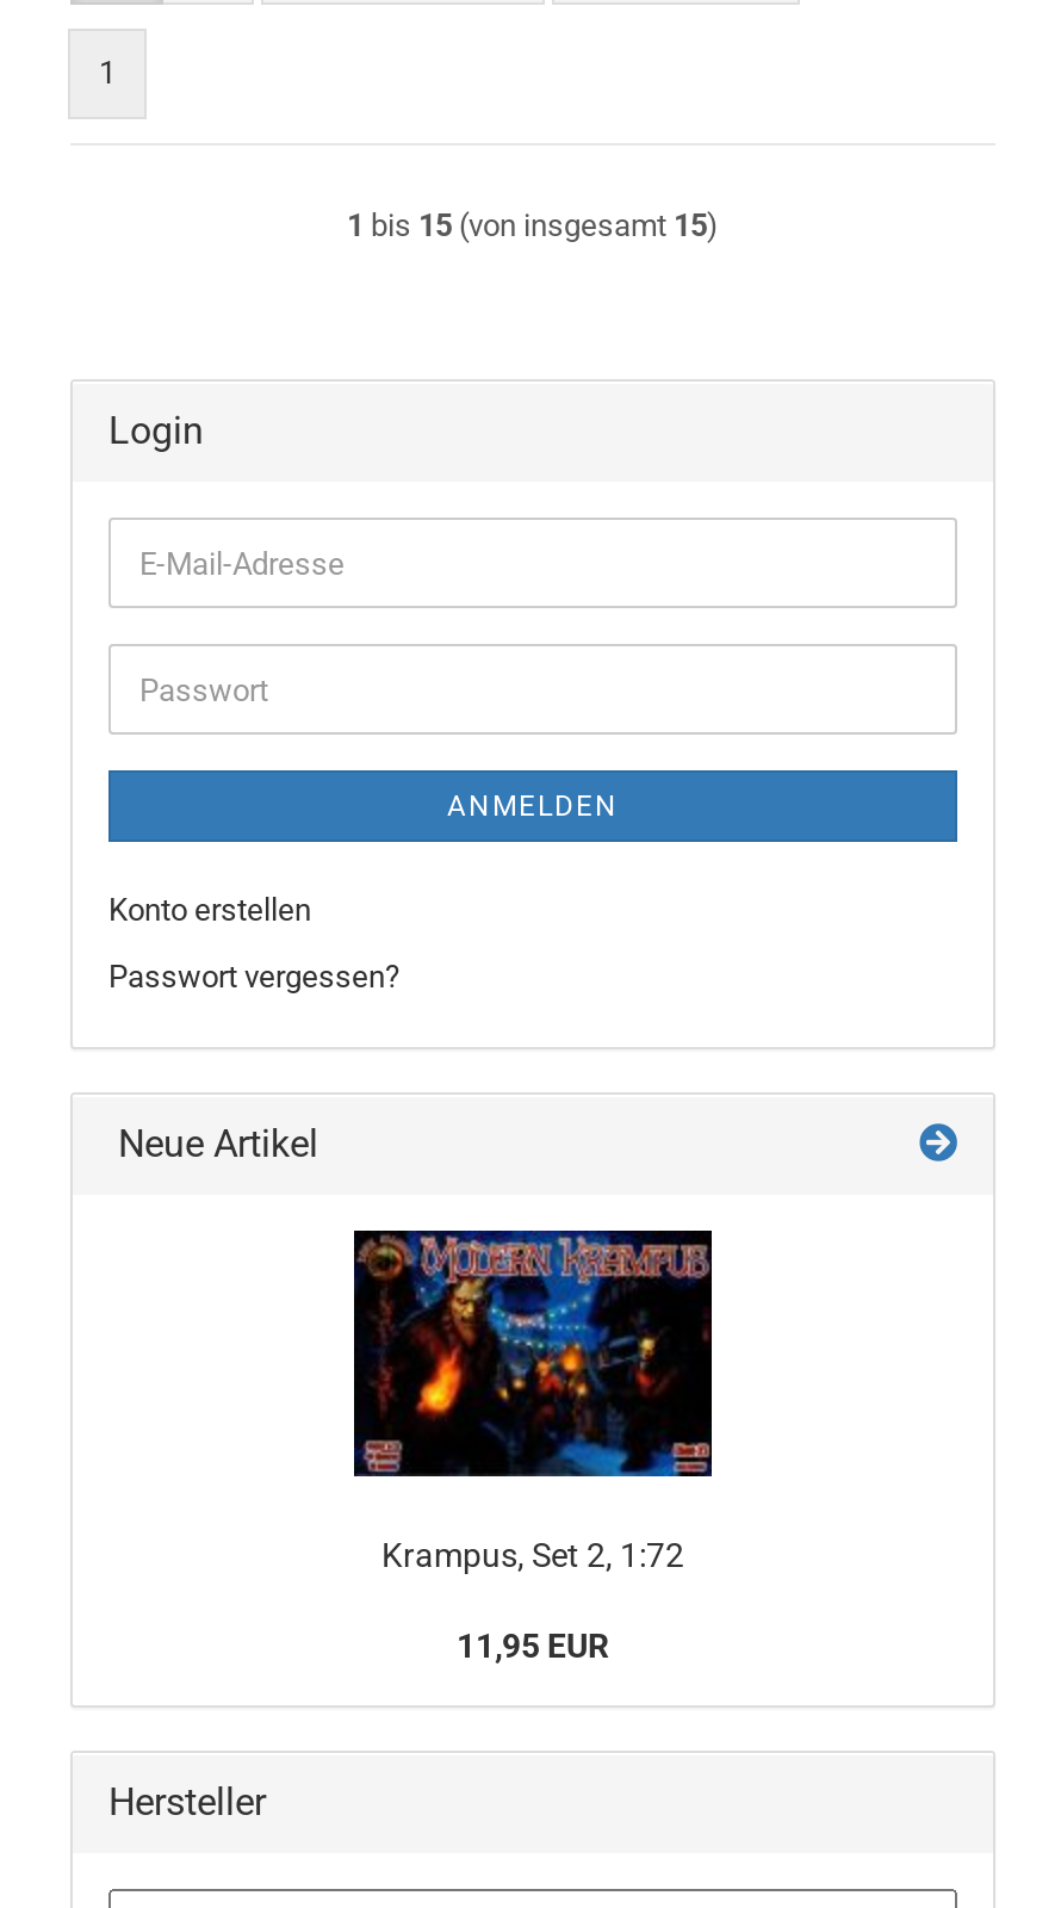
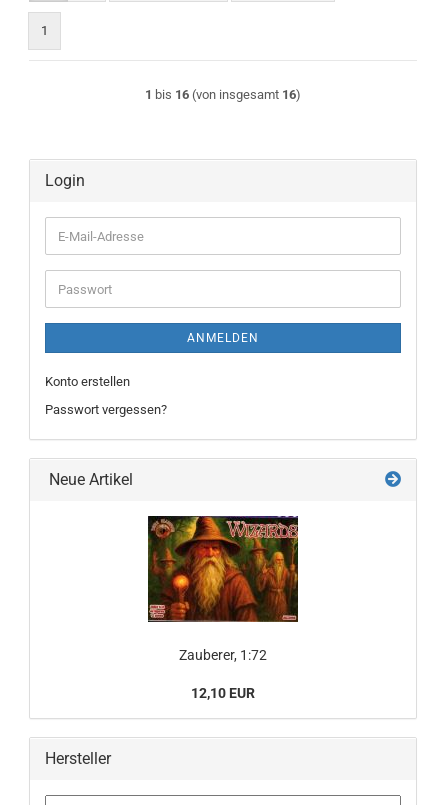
[347,207,719,243] 1 bis 15 (von insgesamt 15) -> [145,87,301,102] 1 bis 16 (von insgesamt 16)
[354,1228,714,1574] [image] | Krampus, Set 2, 1:72 -> [148,515,299,663] [image] | Zauberer, 1:72
[457,1627,609,1665] 11,95 EUR -> [191,685,255,701] 12,10 EUR

